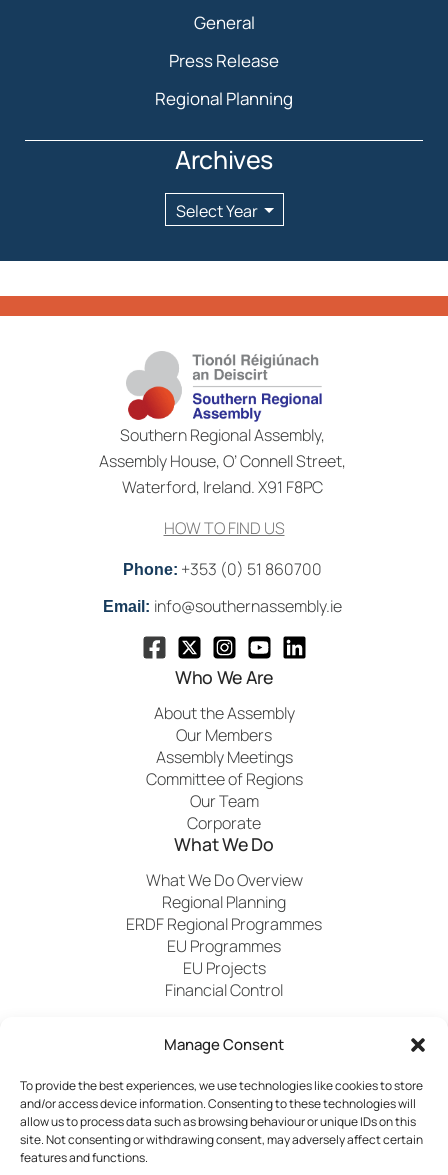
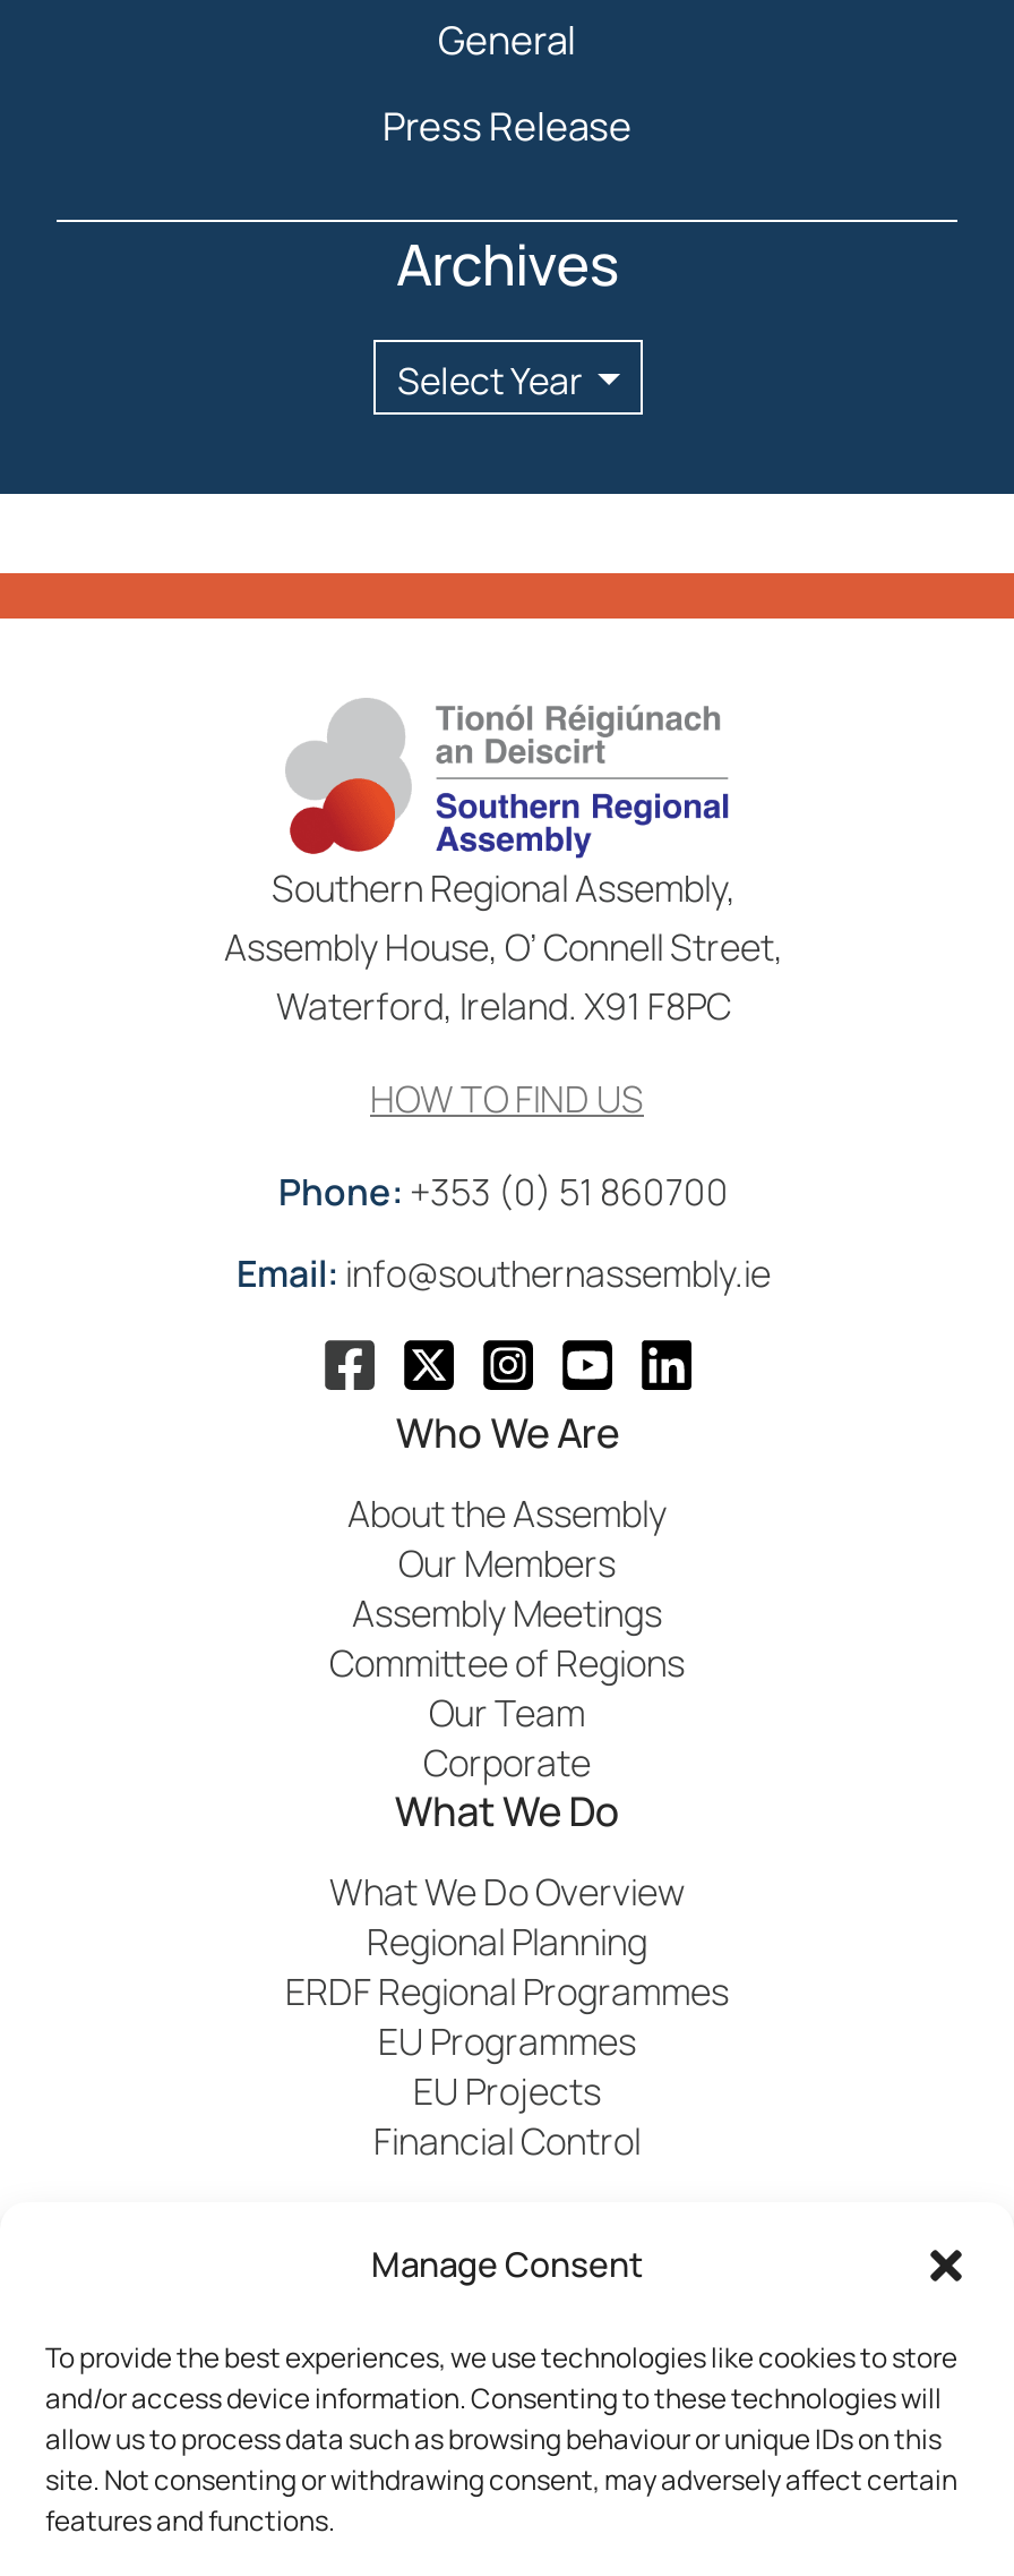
[155,87,293,110] Regional Planning -> none

